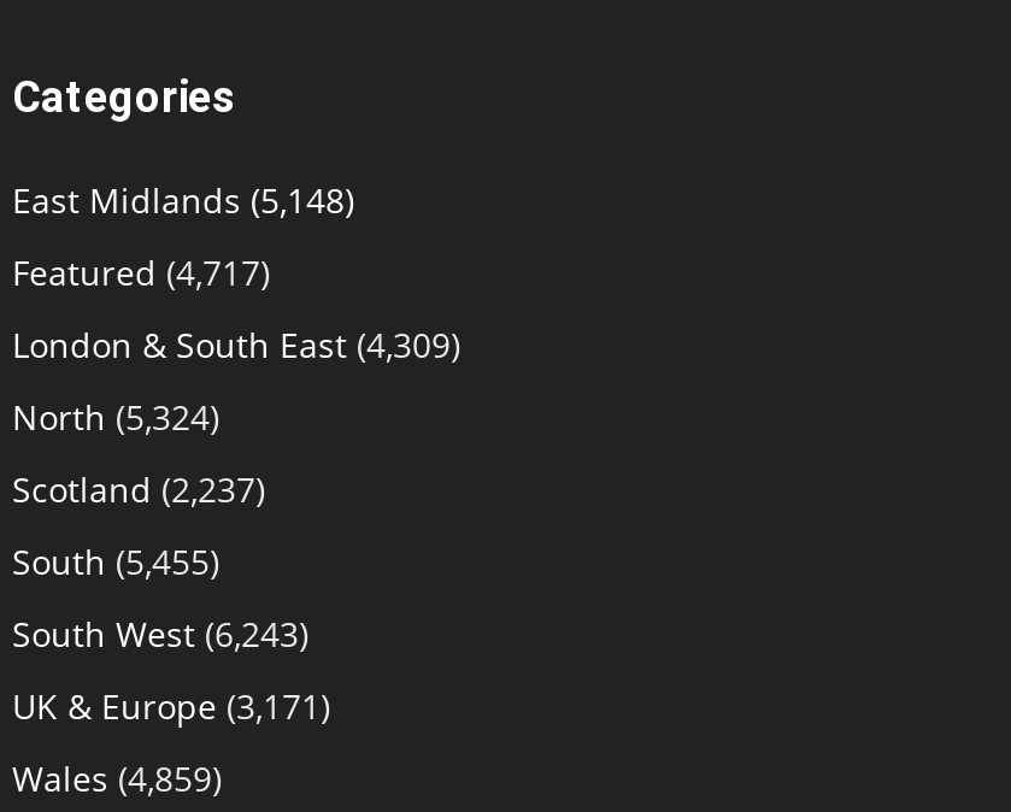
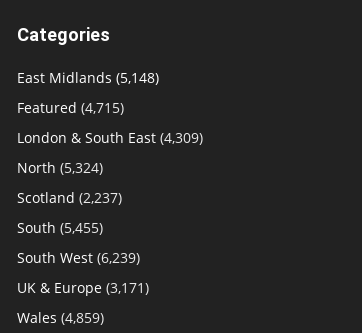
[12,249,270,295] Featured (4,717) -> [17,98,124,117] Featured (4,715)
[12,611,308,657] South West (6,243) -> [17,248,140,267] South West (6,239)

